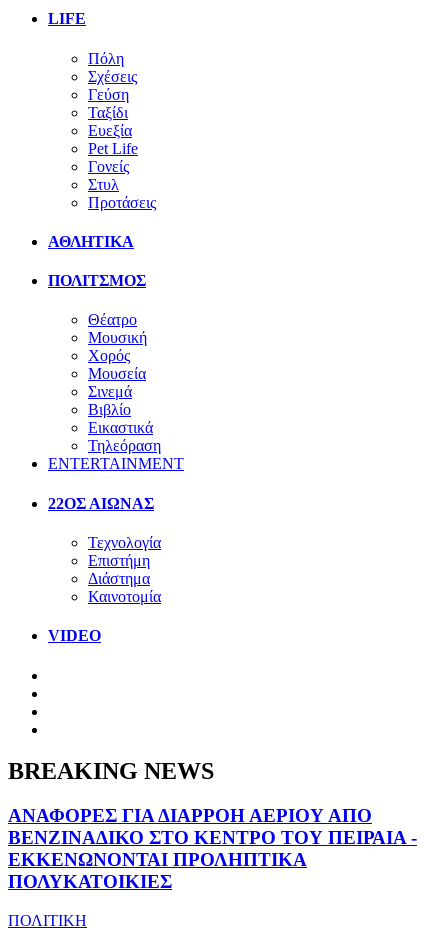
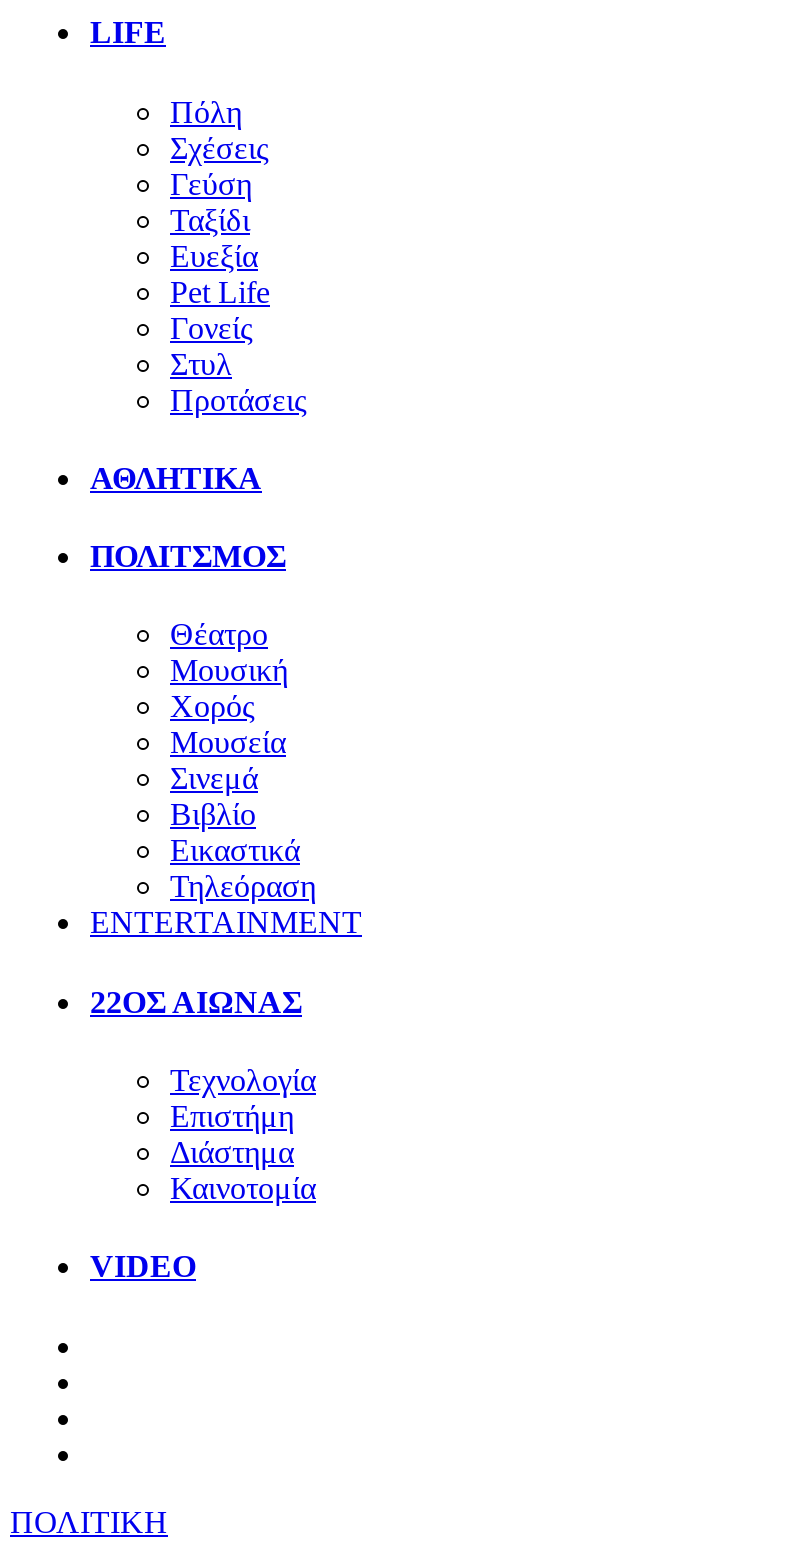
[8,758,417,892] BREAKING NEWS | ΑΝΑΦΟΡΕΣ ΓΙΑ ΔΙΑΡΡΟΗ ΑΕΡΙΟΥ ΑΠΟ | ΒΕΝΖΙΝΑΔΙΚΟ ΣΤΟ ΚΕΝΤΡΟ ΤΟΥ ΠΕΙΡΑΙΑ - | ΕΚΚΕΝΩΝΟΝΤΑΙ ΠΡΟΛΗΠΤΙΚΑ | ΠΟΛΥΚΑΤΟΙΚΙΕΣ -> none

